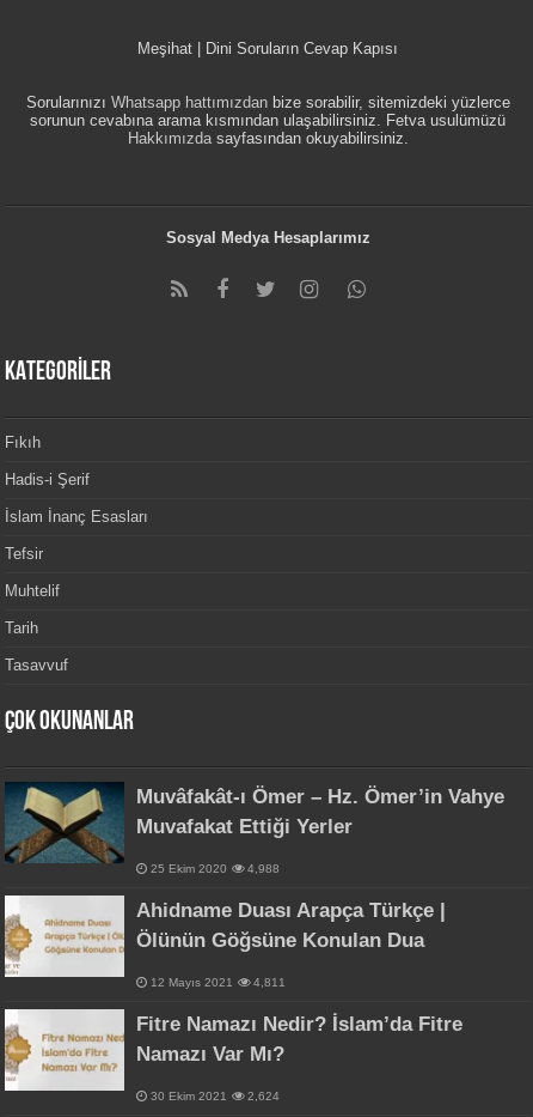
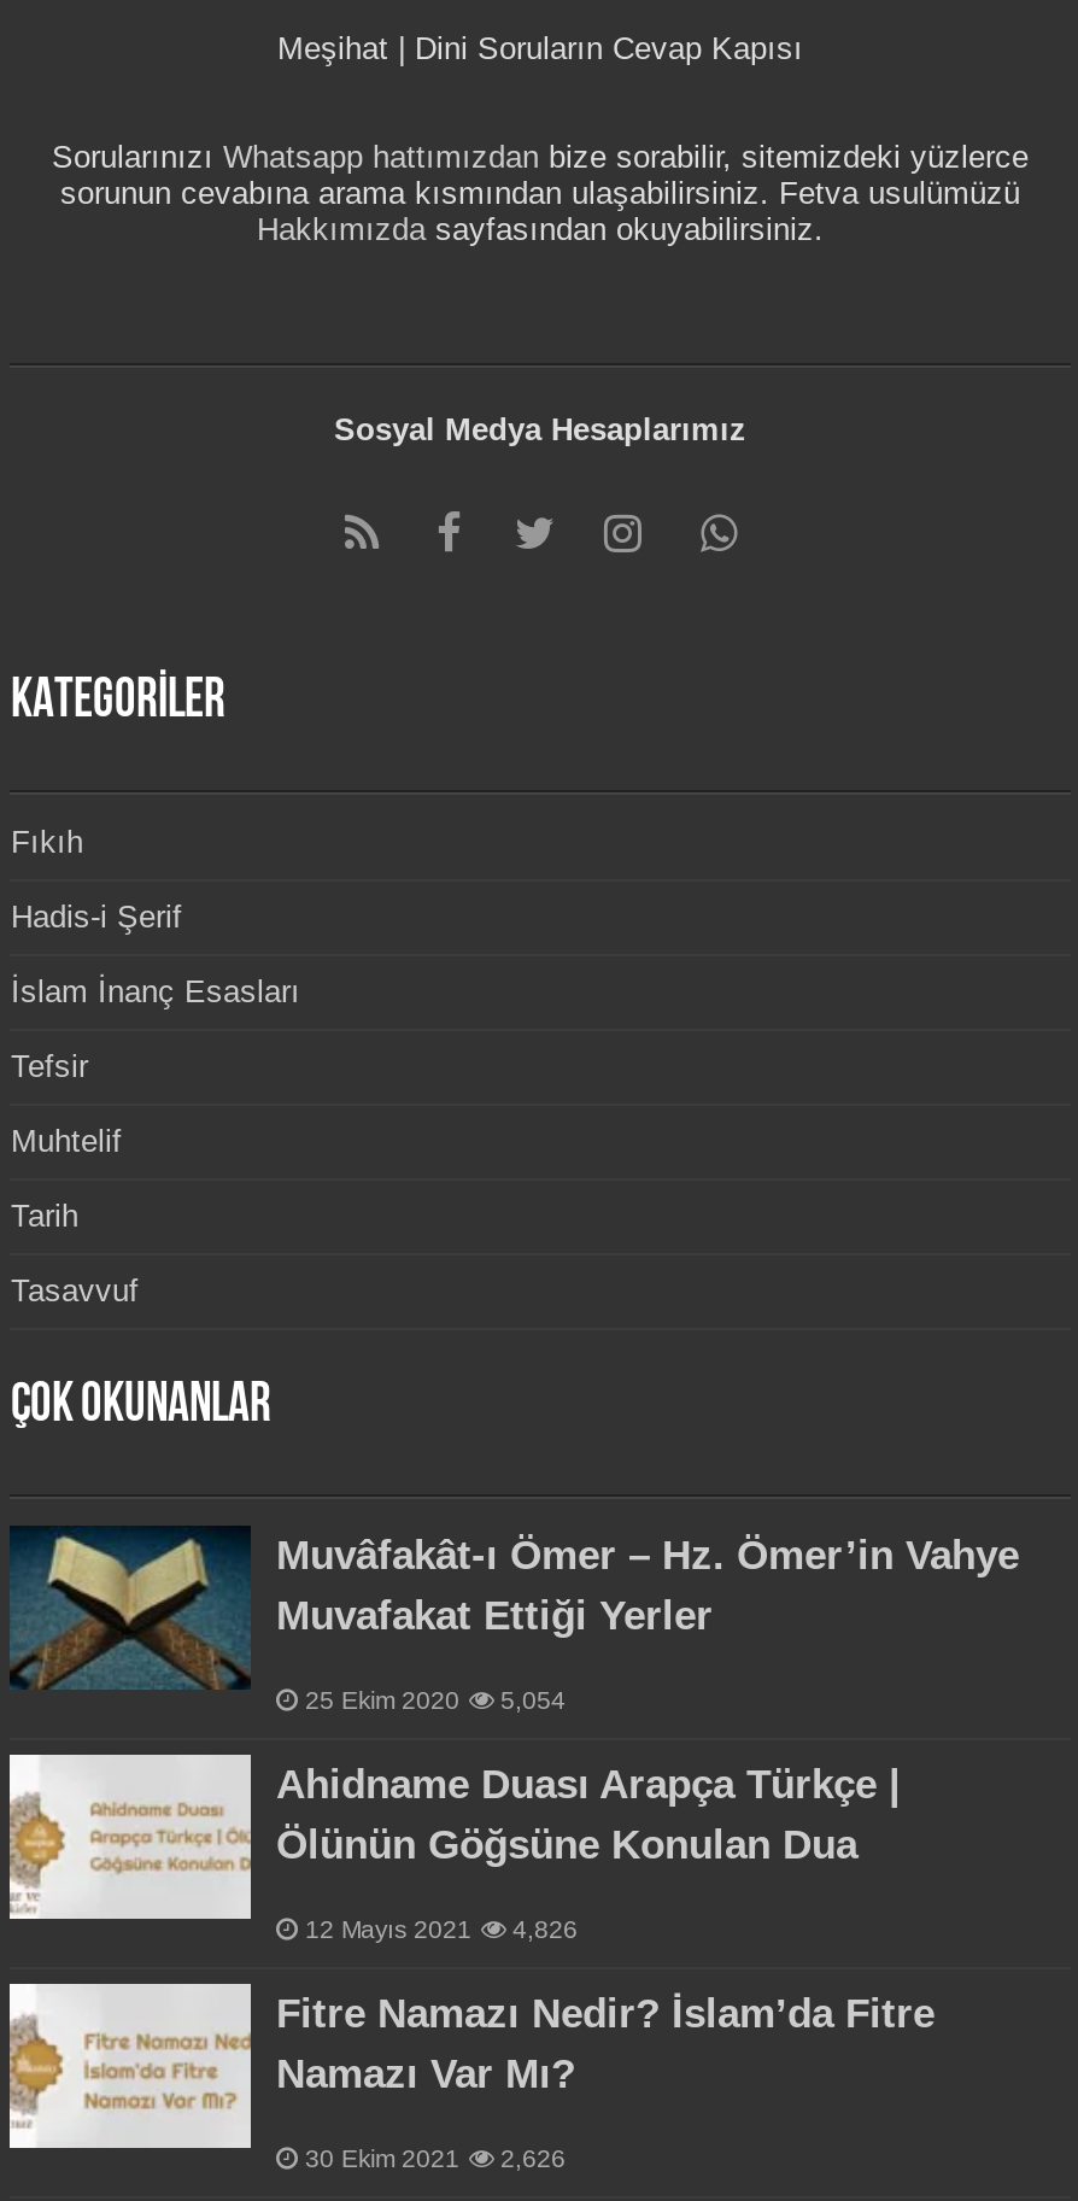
[151,862,280,875] 25 Ekim 2020 4,988 -> [305,1687,566,1714] 25 Ekim 2020 5,054
[151,976,286,989] 12 Mayıs 2021 4,811 -> [305,1916,578,1943] 12 Mayıs 2021 4,826
[151,1089,280,1103] 30 Ekim 2021 2,624 -> [305,2146,566,2172] 30 Ekim 2021 2,626

